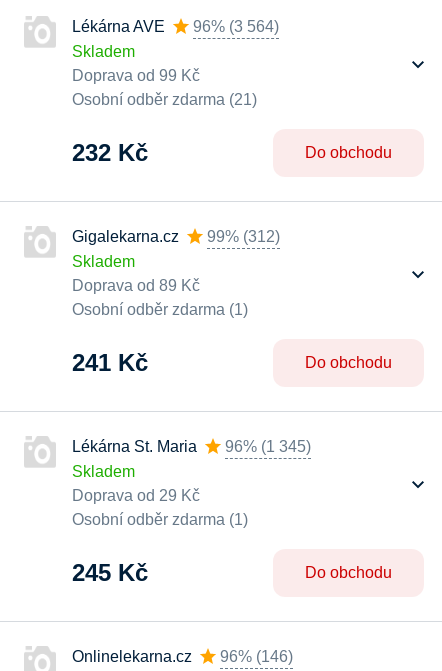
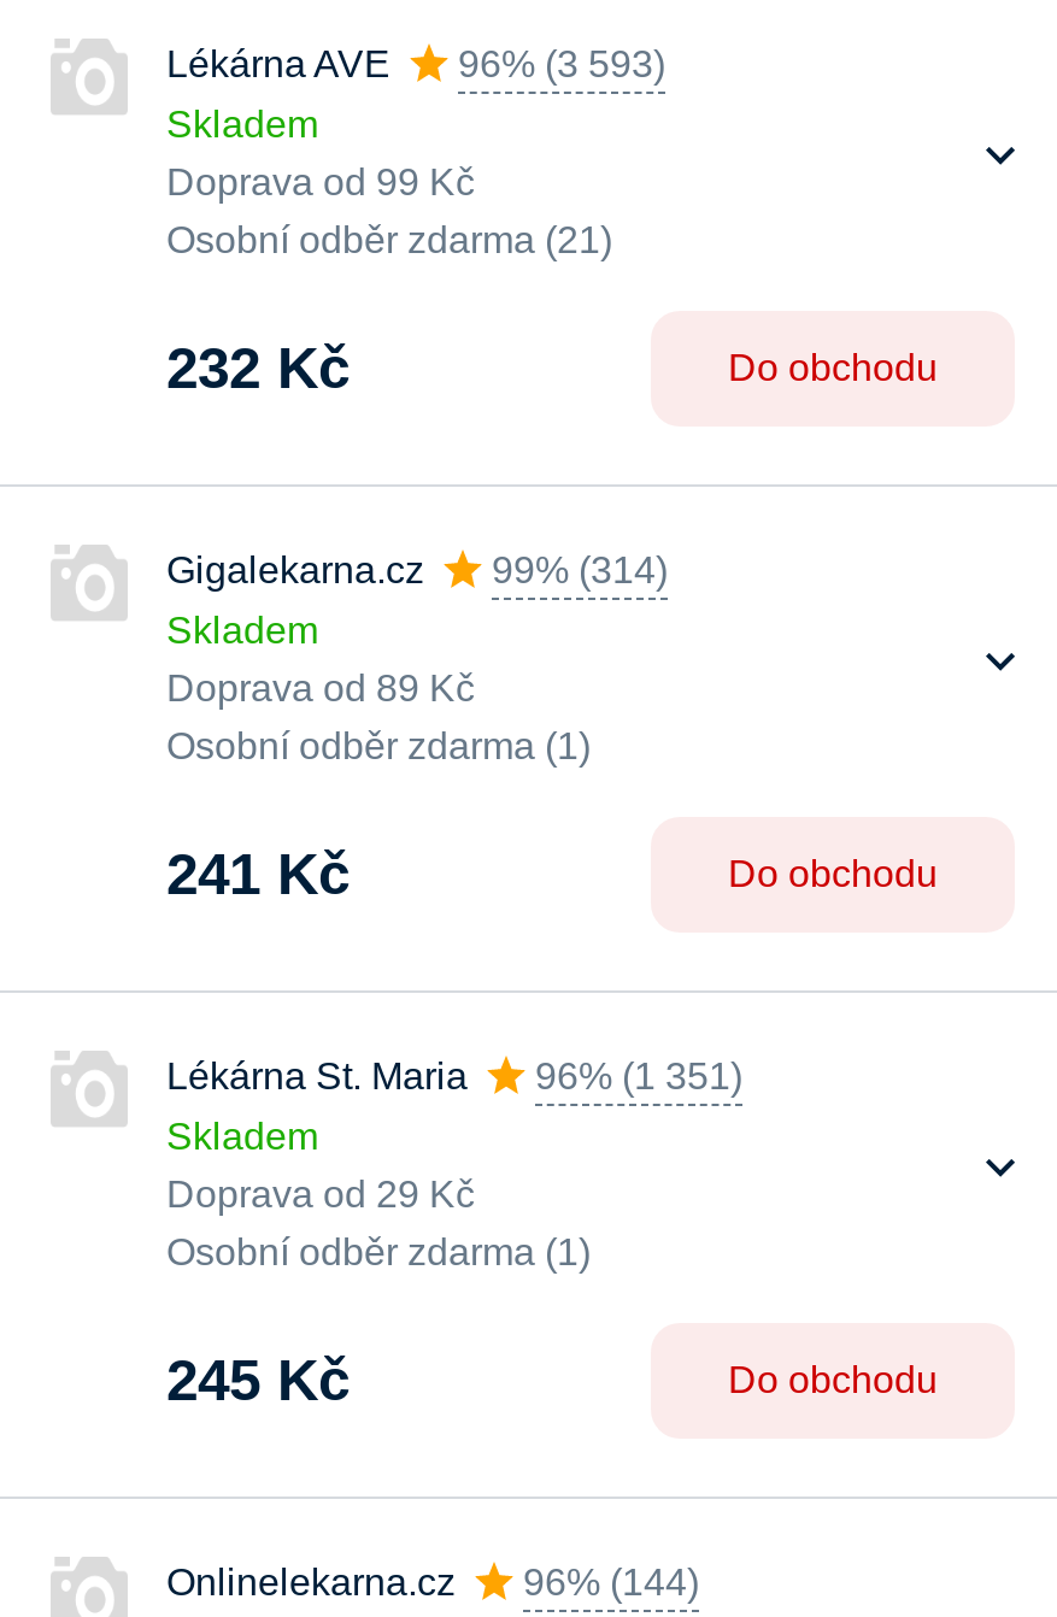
[72,18,279,35] Lékárna AVE 96% (3 564) -> [166,43,665,84] Lékárna AVE 96% (3 593)
[72,228,280,245] Gigalekarna.cz 99% (312) -> [166,549,668,590] Gigalekarna.cz 99% (314)
[72,438,311,455] Lékárna St. Maria 96% (1 345) -> [166,1056,742,1096] Lékárna St. Maria 96% (1 351)
[72,648,293,665] Onlinelekarna.cz 96% (146) -> [166,1562,699,1603] Onlinelekarna.cz 96% (144)

